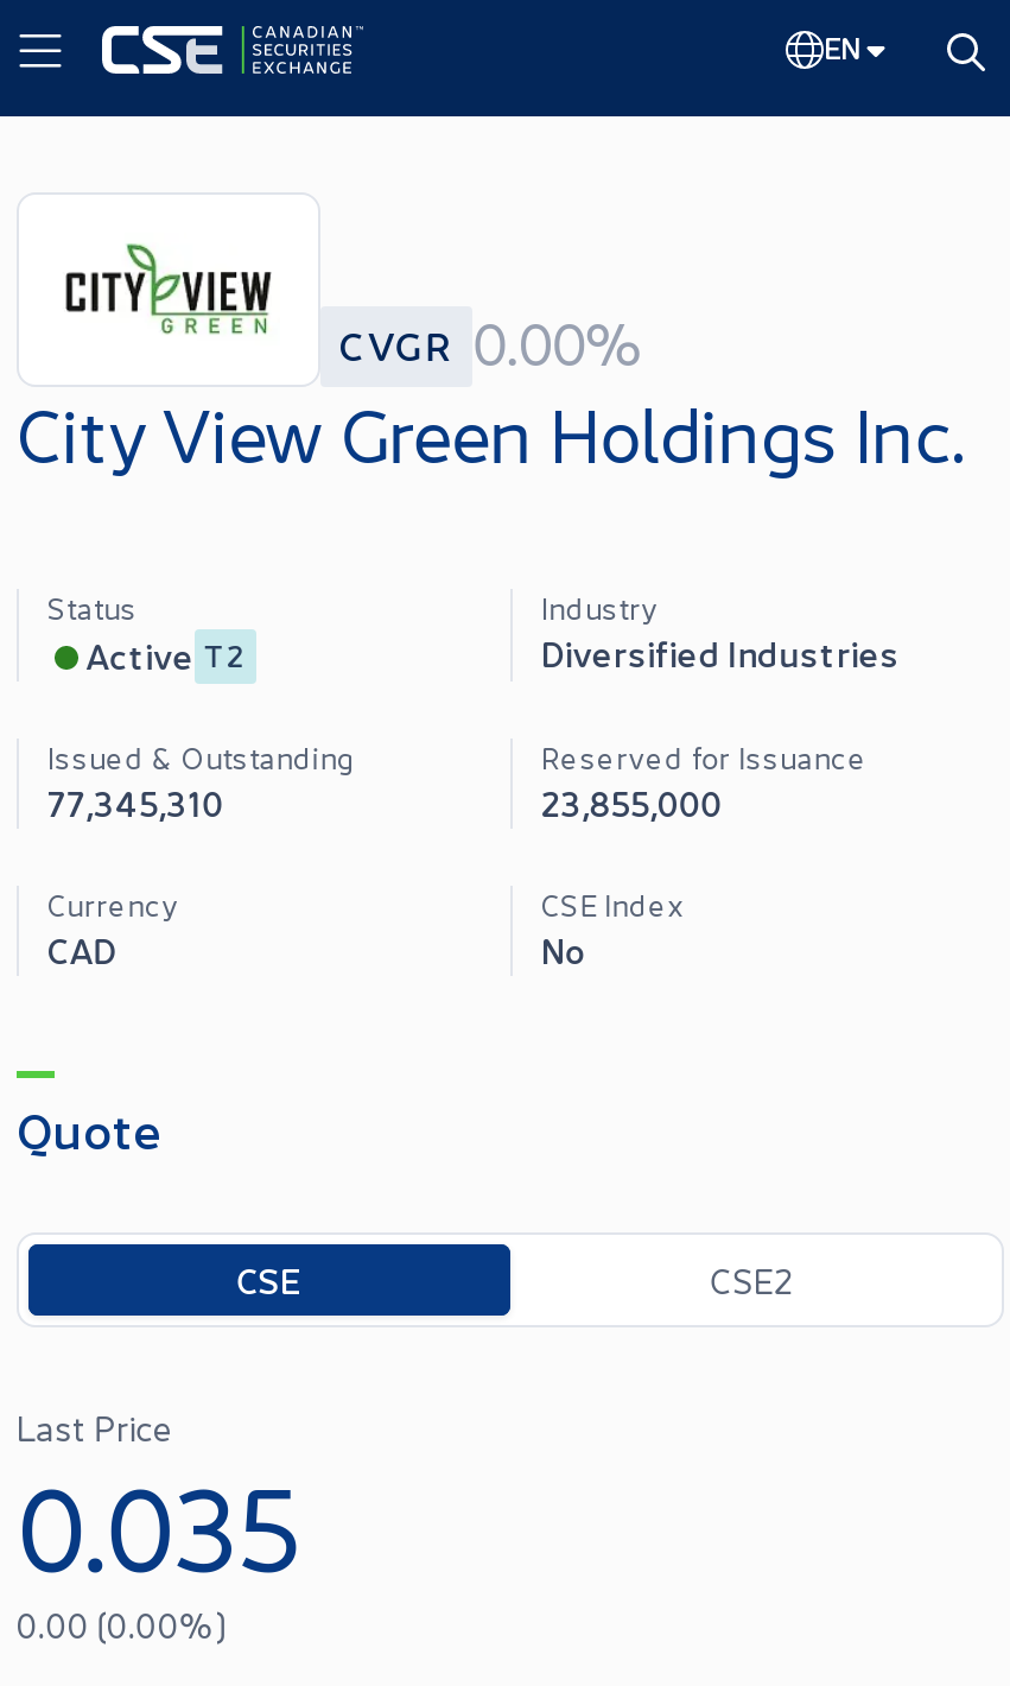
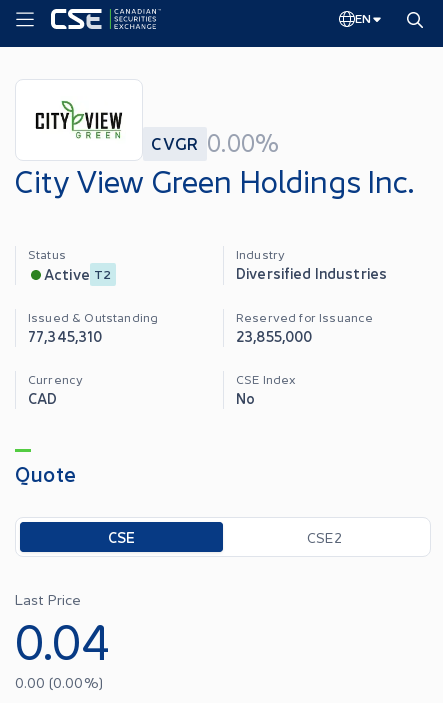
[17,1442,303,1603] 0.035 -> [15,605,111,673] 0.04

